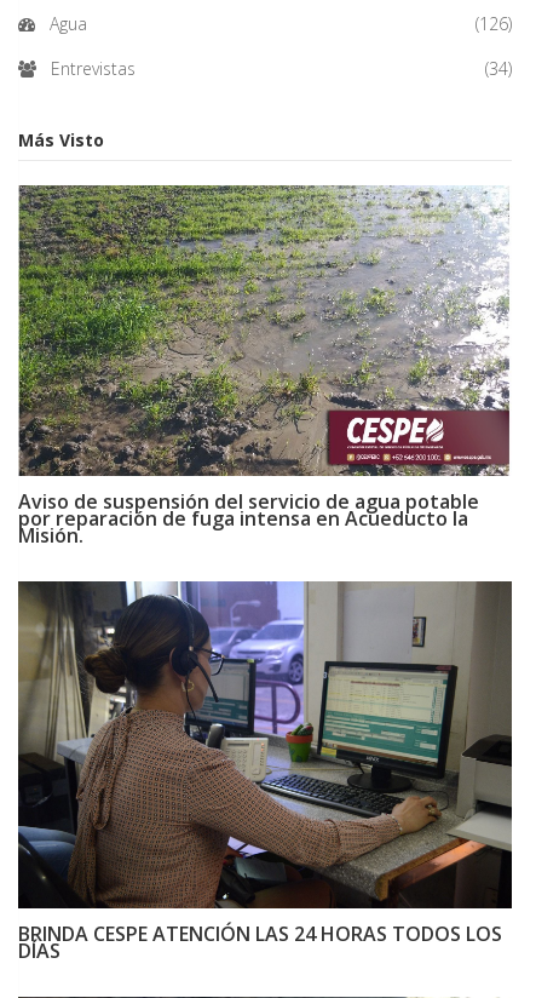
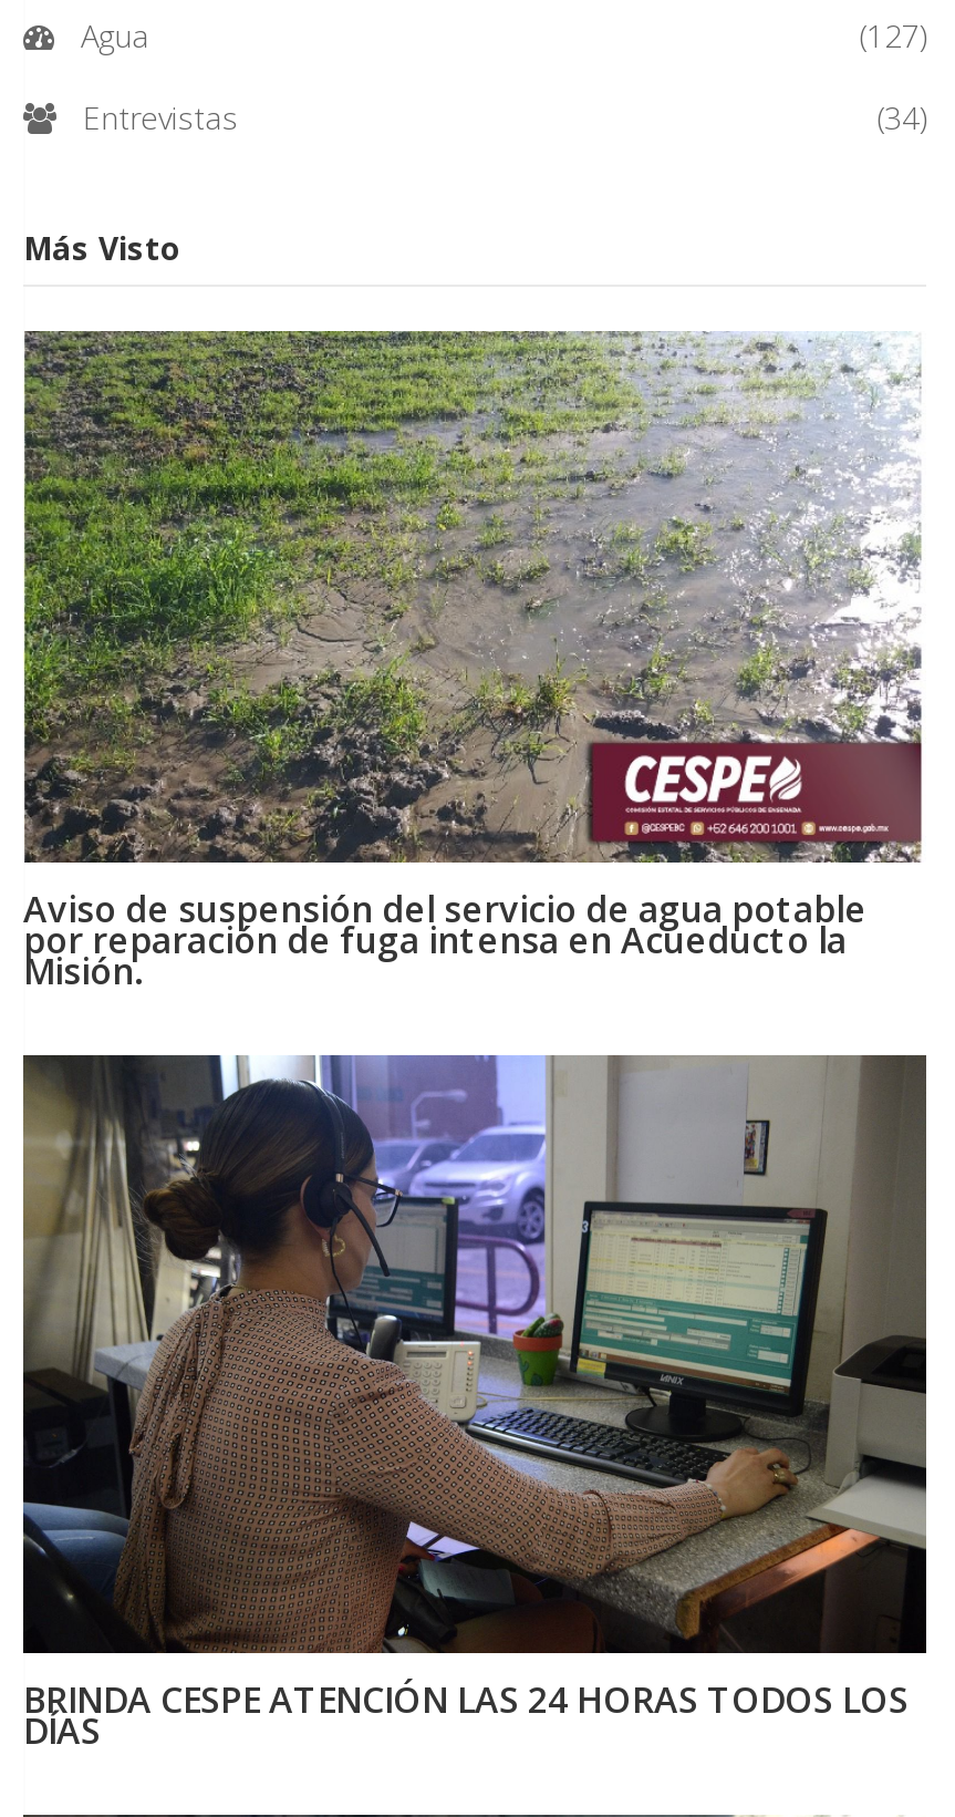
[476,12,512,35] (126) -> [860,14,926,56] (127)

